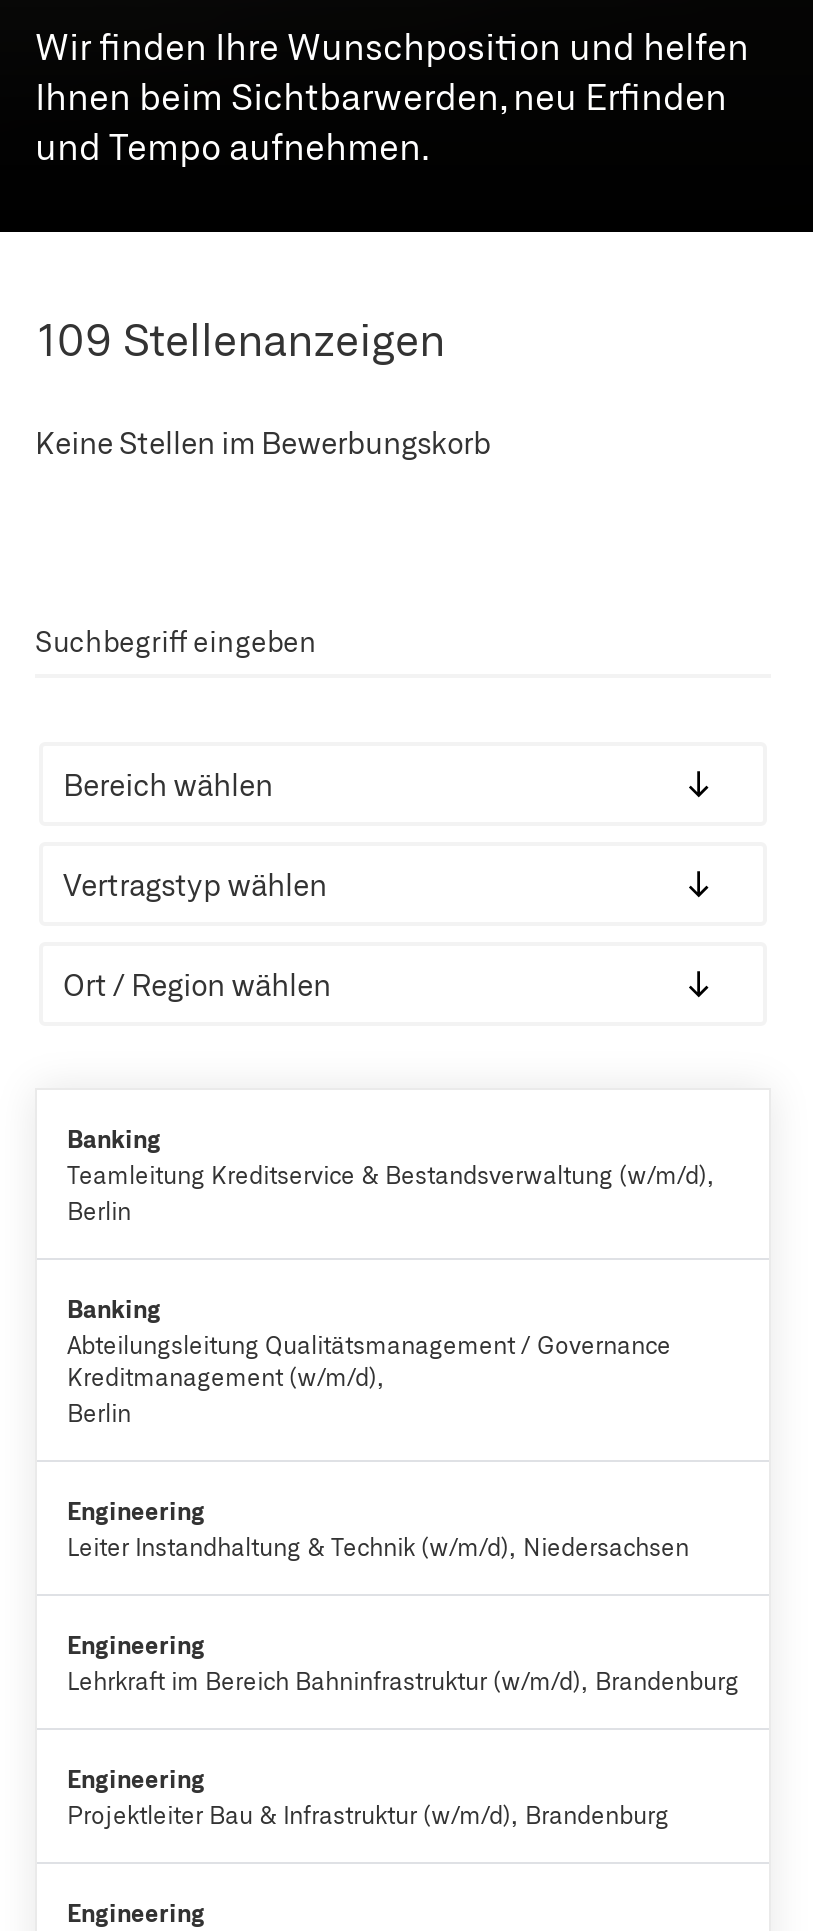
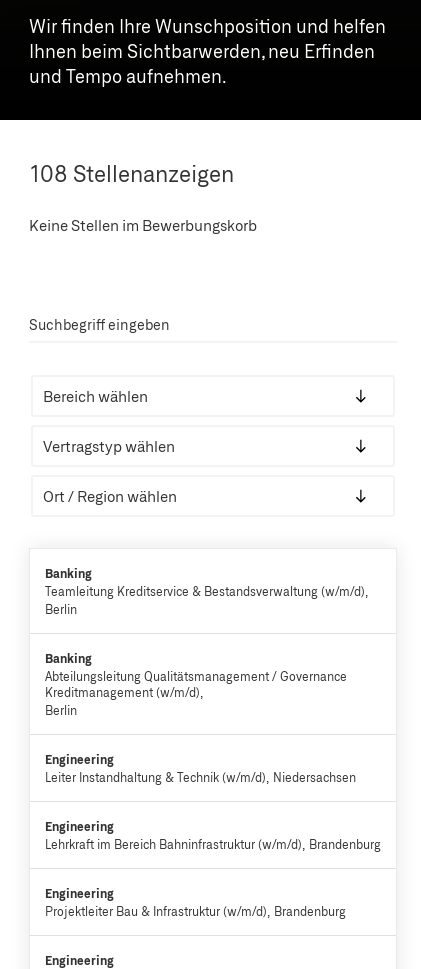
[35,313,445,365] 109 Stellenanzeigen -> [29,160,234,186] 108 Stellenanzeigen

